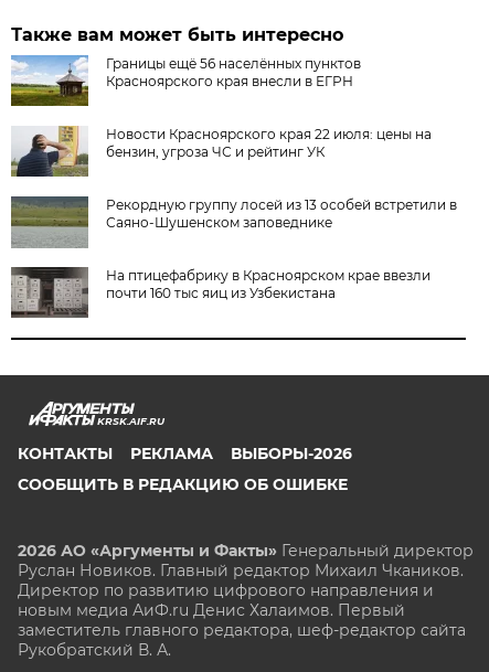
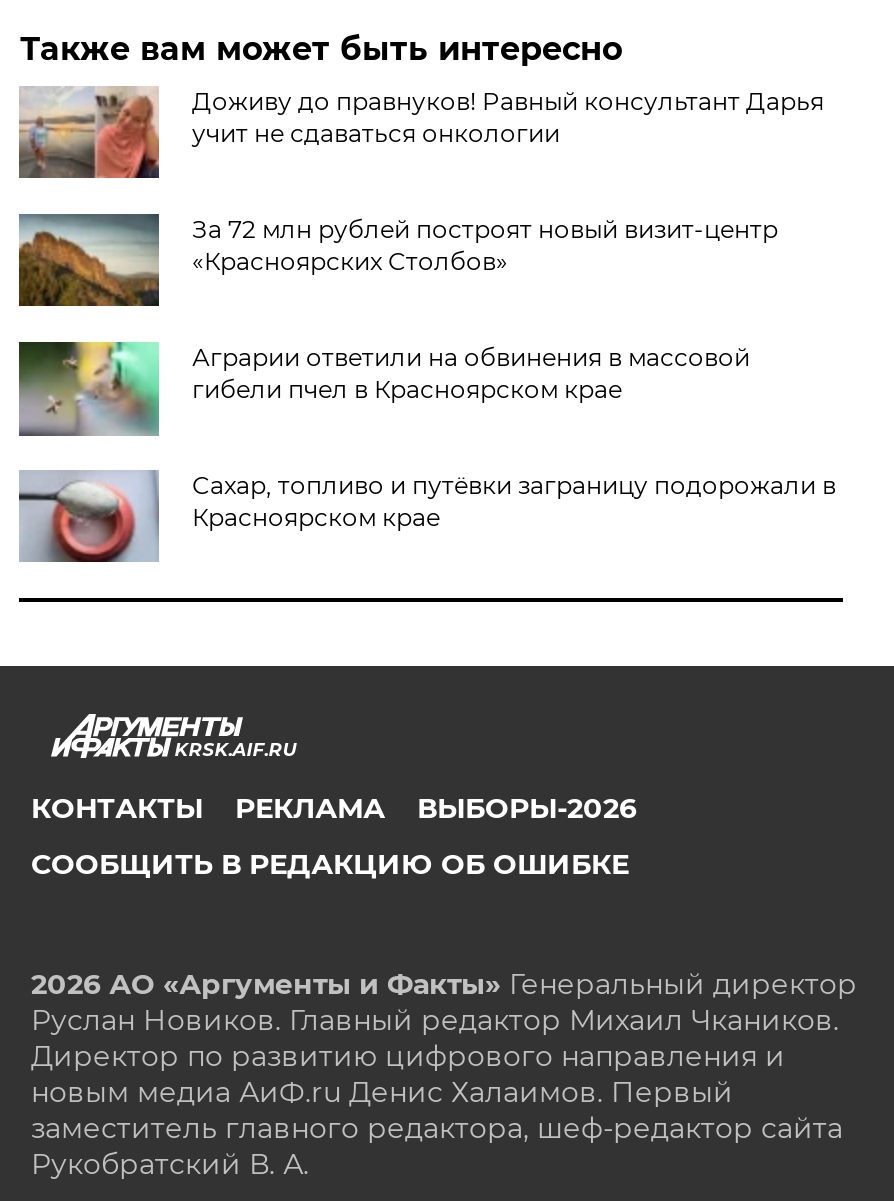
[11,54,361,107] [image] | Границы ещё 56 населённых пунктов | Красноярского края внесли в ЕГРН -> [19,84,824,180] [image] | Доживу до правнуков! Равный консультант Дарья | учит не сдаваться онкологии
[10,125,432,178] [image] | Новости Красноярского края 22 июля: цены на | бензин, угроза ЧС и рейтинг УК -> [17,212,778,308] [image] | За 72 млн рублей построят новый визит-центр | «Красноярских Столбов»
[11,195,457,248] [image] | Рекордную группу лосей из 13 особей встретили в | Саяно-Шушенском заповеднике -> [19,340,750,436] [image] | Аграрии ответили на обвинения в массовой | гибели пчел в Красноярском крае
[11,266,431,319] [image] | На птицефабрику в Красноярском крае ввезли | почти 160 тыс яиц из Узбекистана -> [19,470,836,564] [image] | Сахар, топливо и путёвки заграницу подорожали в | Красноярском крае

